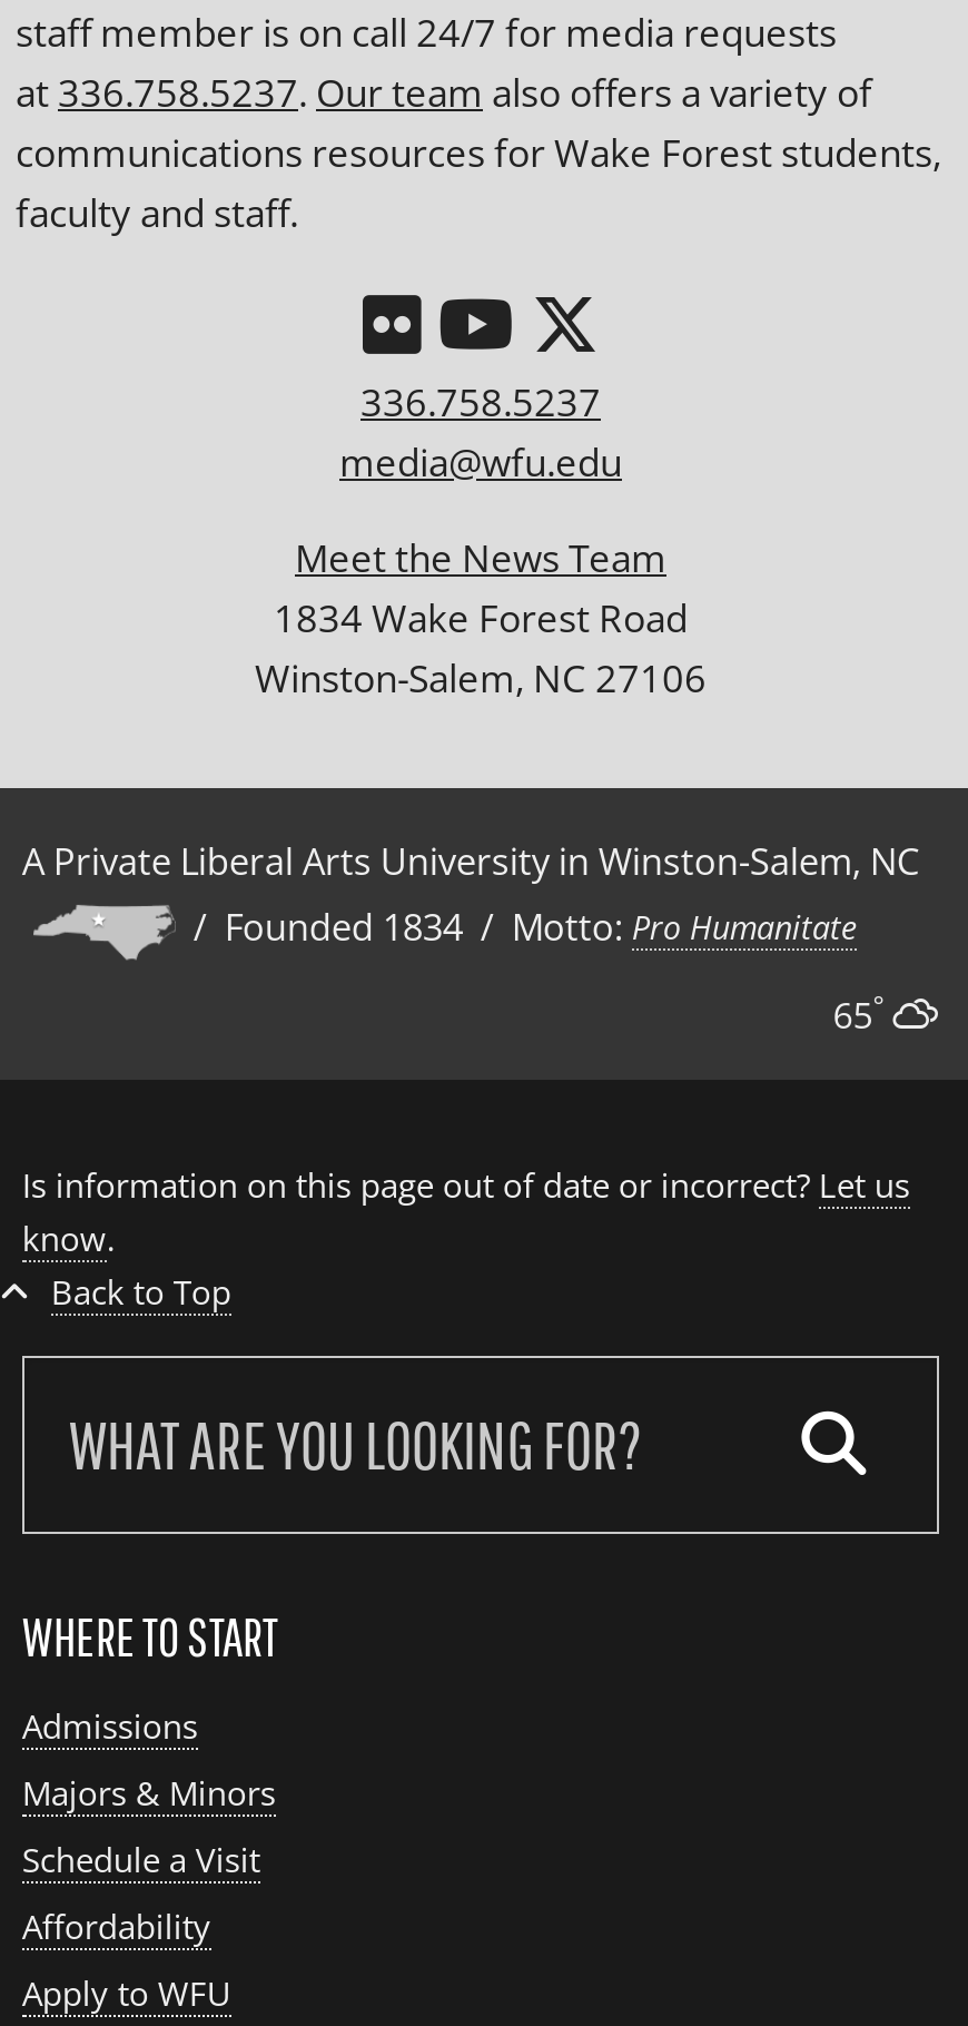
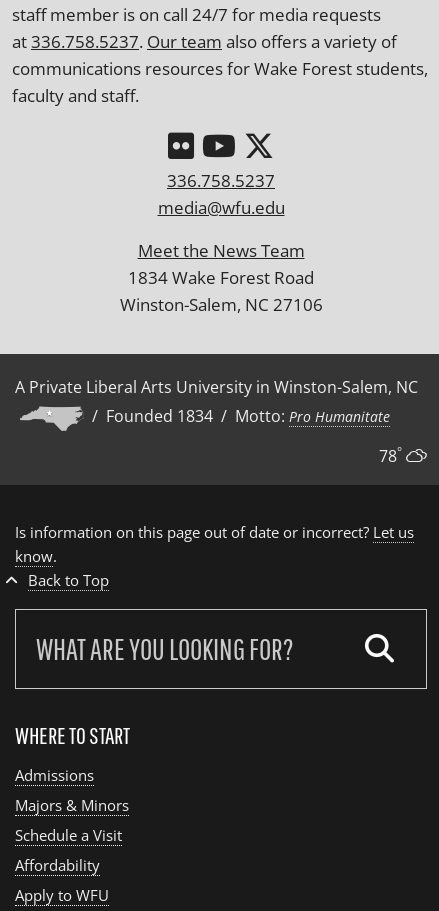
[833,985,884,1039] 65° -> [379,442,402,466] 78°

